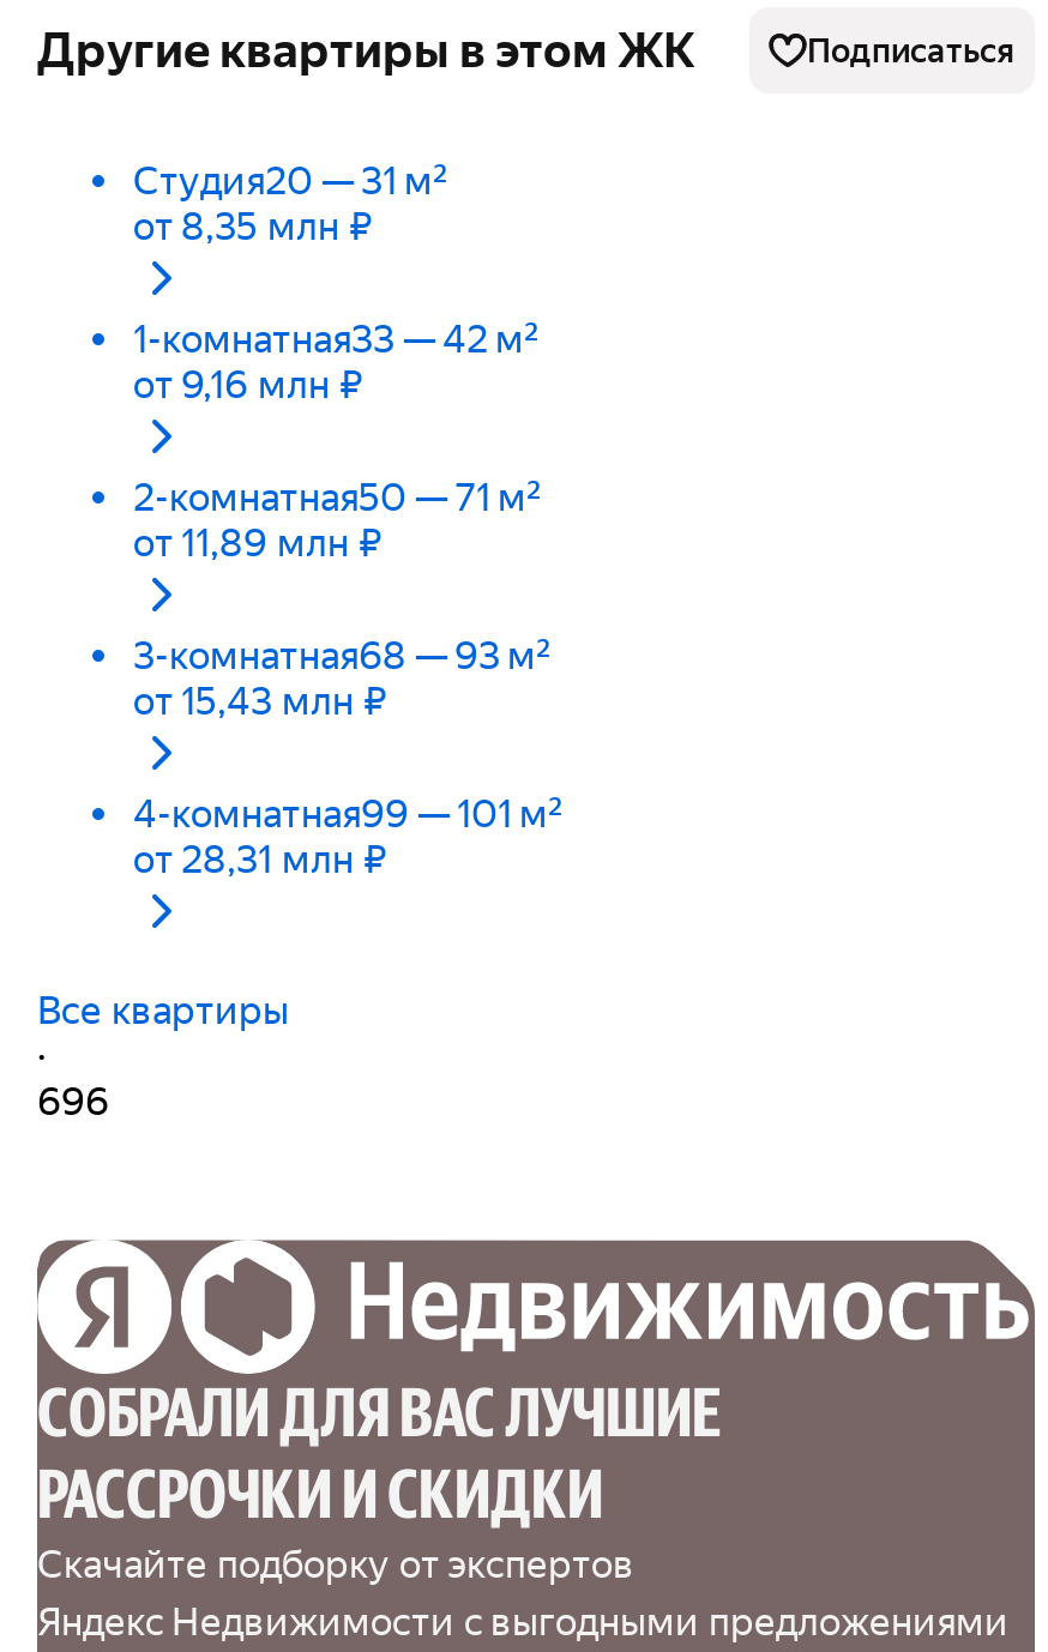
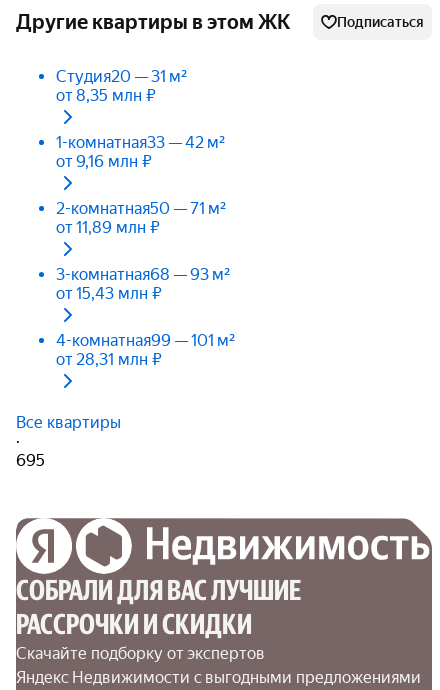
[37,1079,109,1125] 696 -> [16,451,45,470] 695

